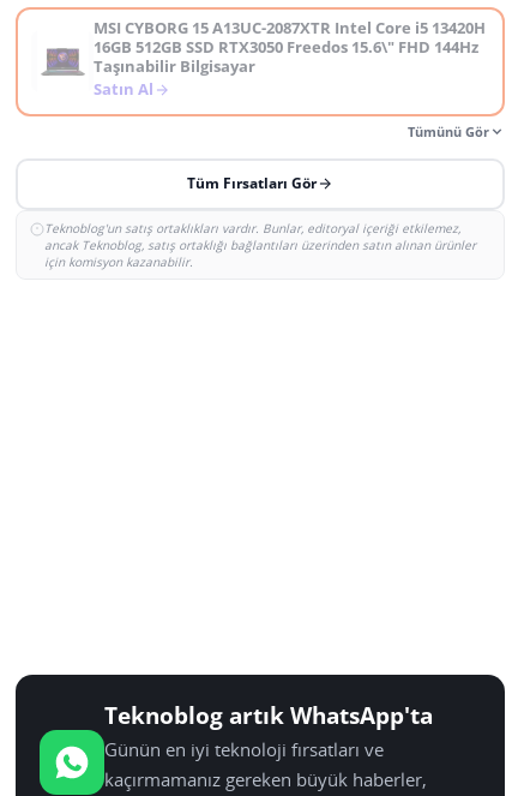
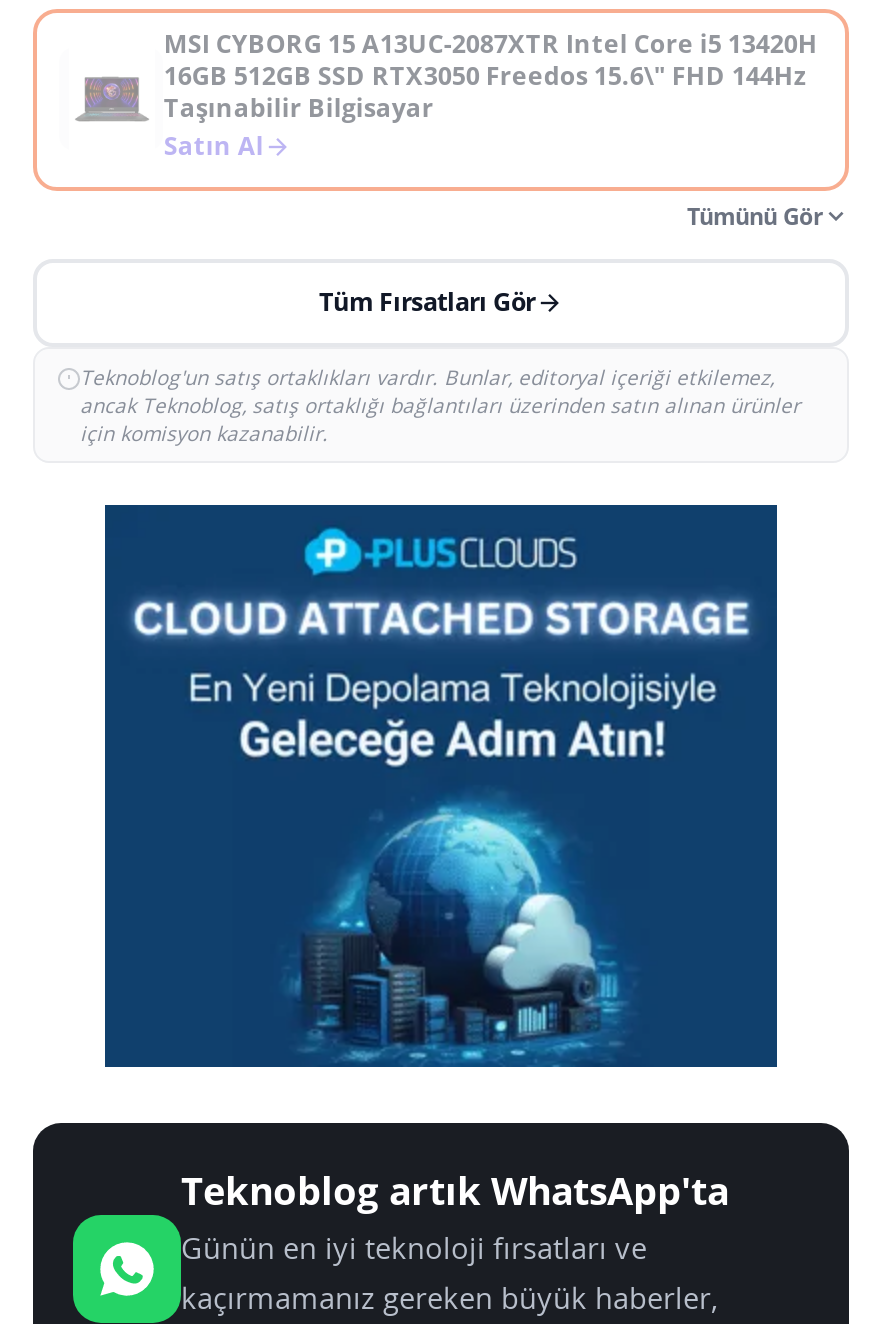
none -> [103,502,779,1070] [image]

